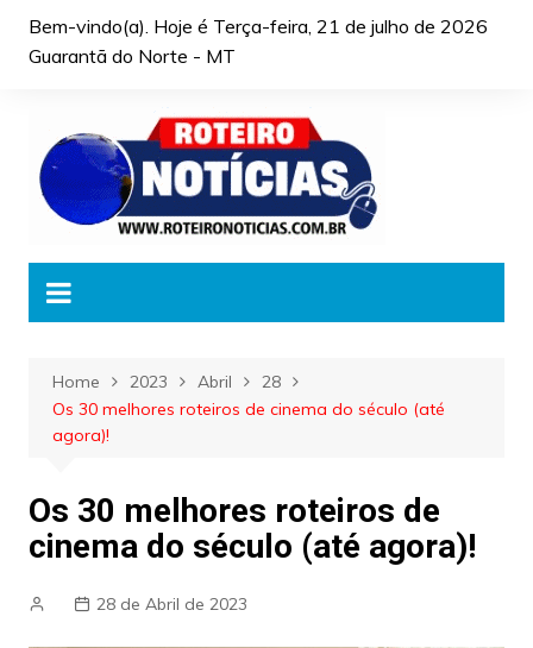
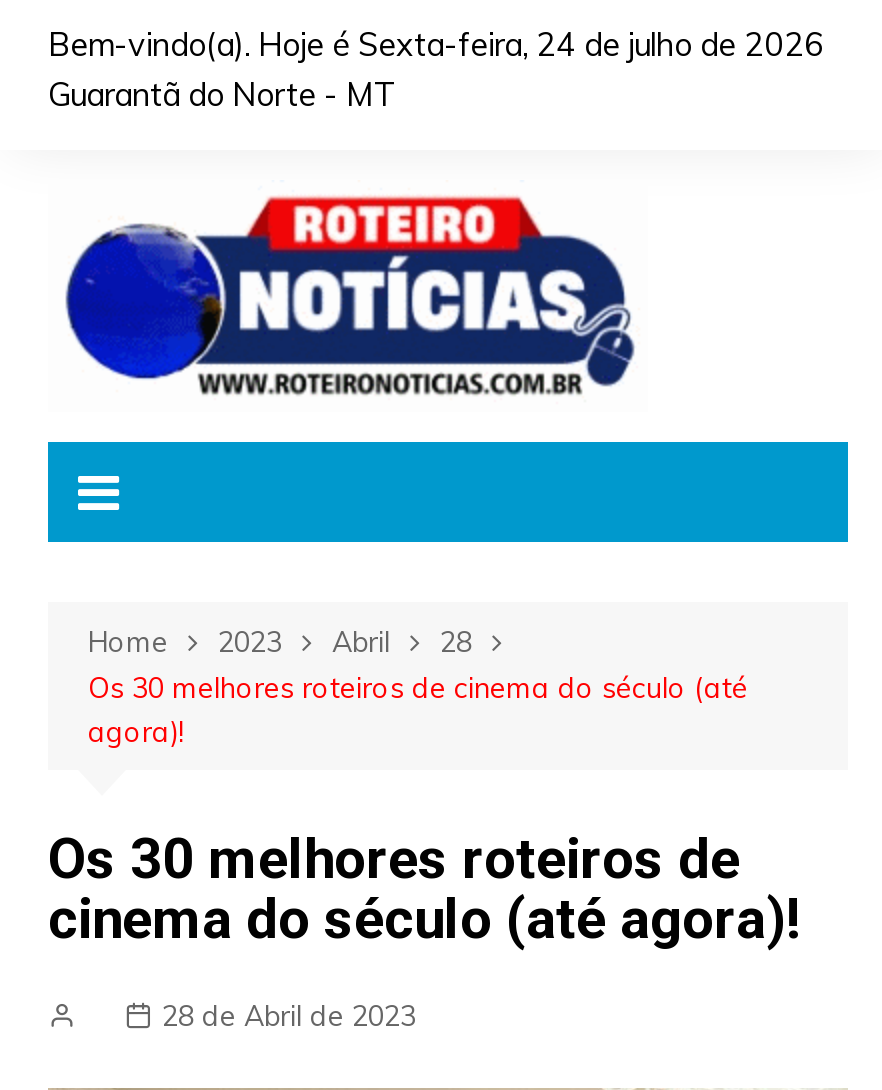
[29,14,488,38] Bem-vindo(a). Hoje é Terça-feira, 21 de julho de 2026 -> [48,24,824,64] Bem-vindo(a). Hoje é Sexta-feira, 24 de julho de 2026

